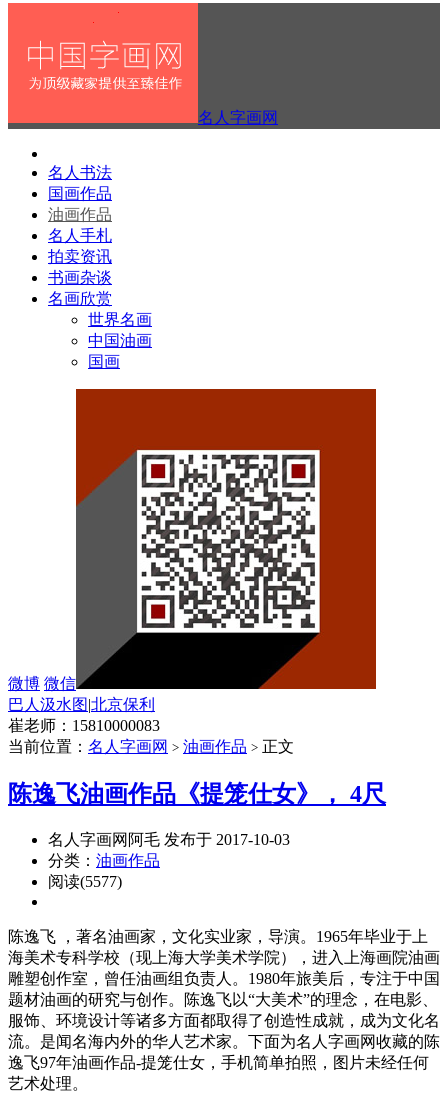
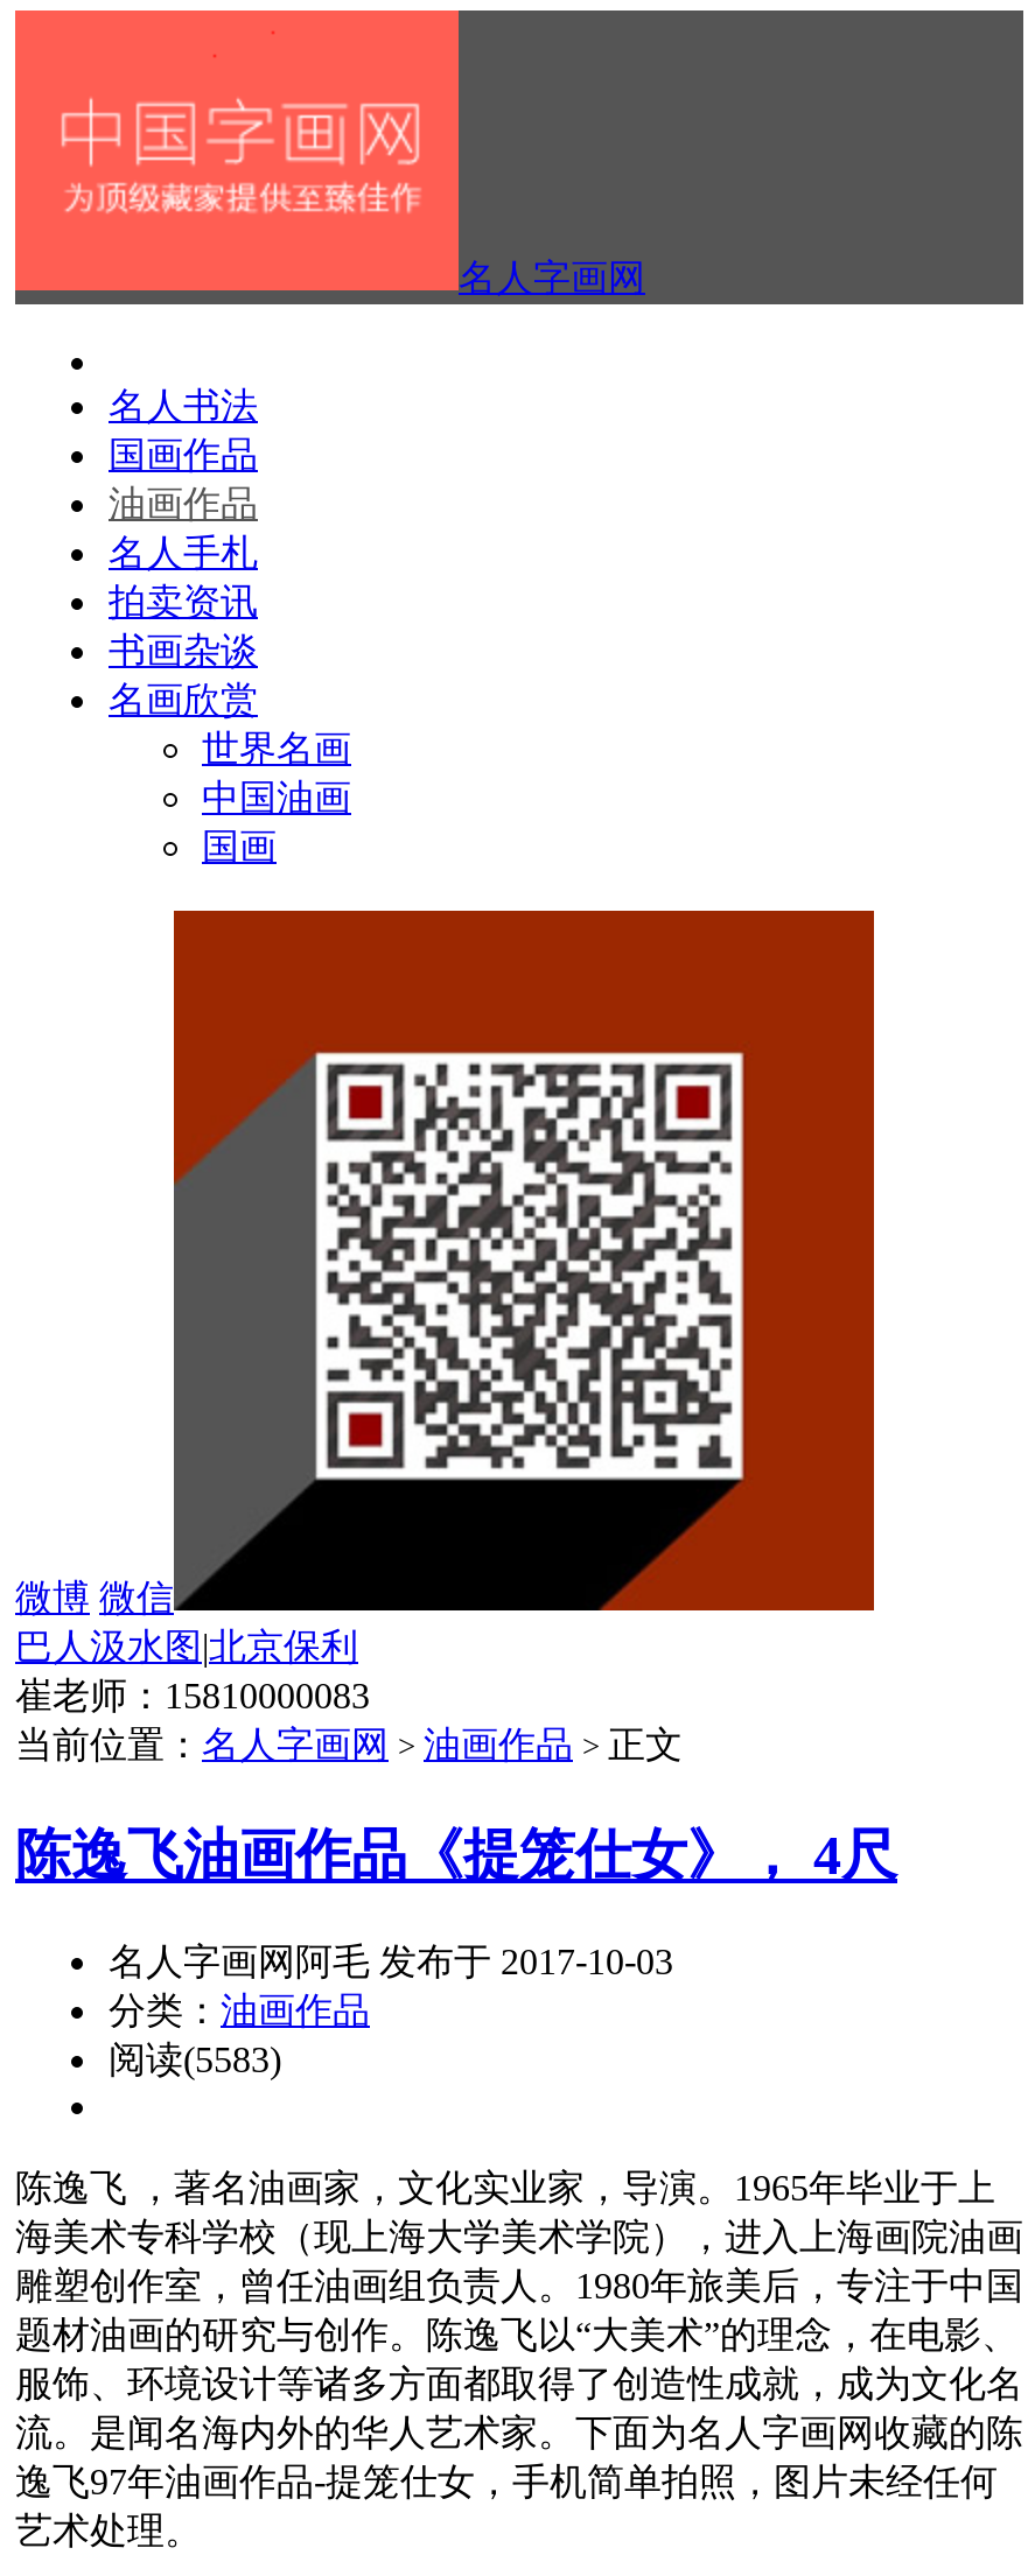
[48,873,122,890] 阅读(5577) -> [109,2039,281,2079] 阅读(5583)

